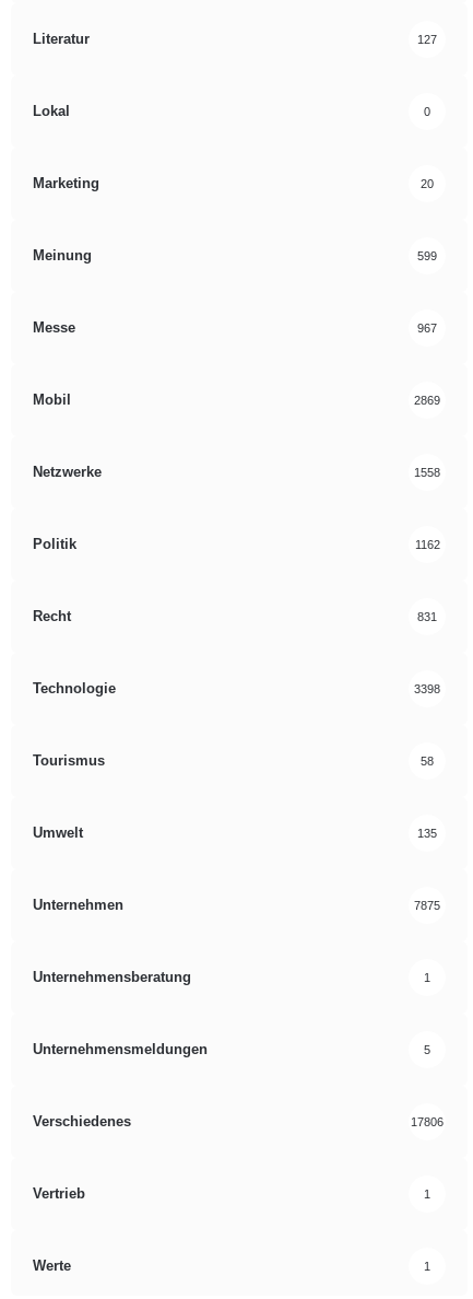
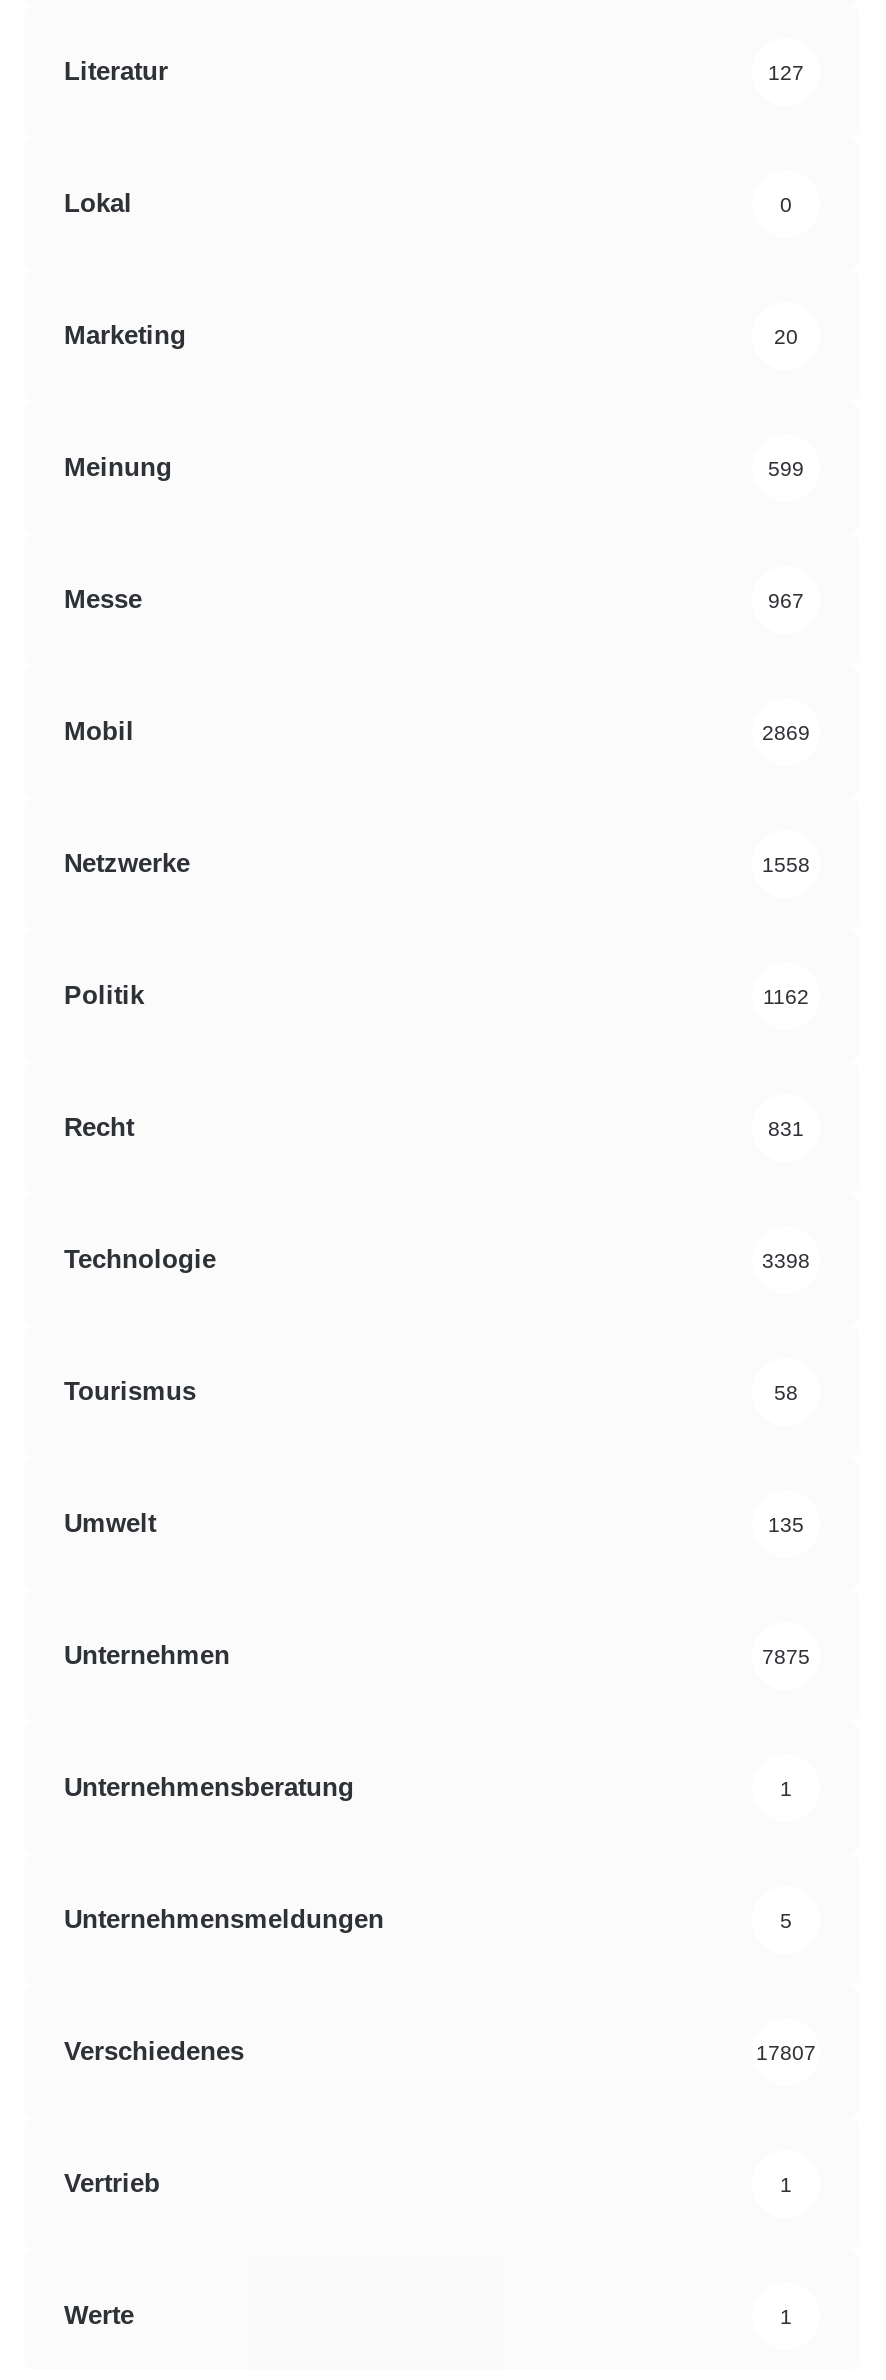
[411,1115,444,1128] 17806 -> [756,2039,816,2063] 17807

